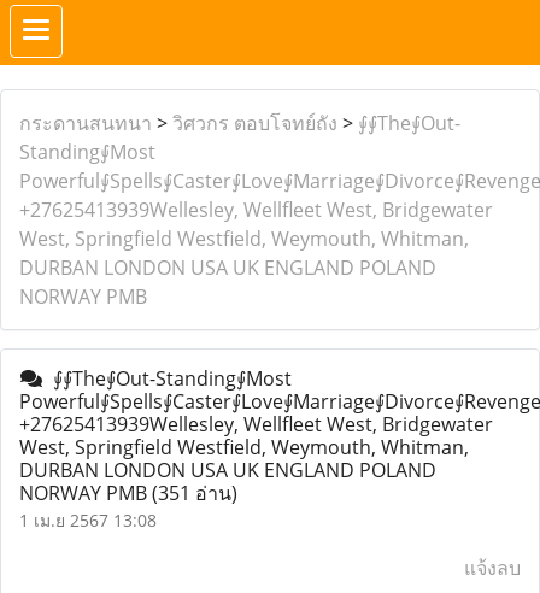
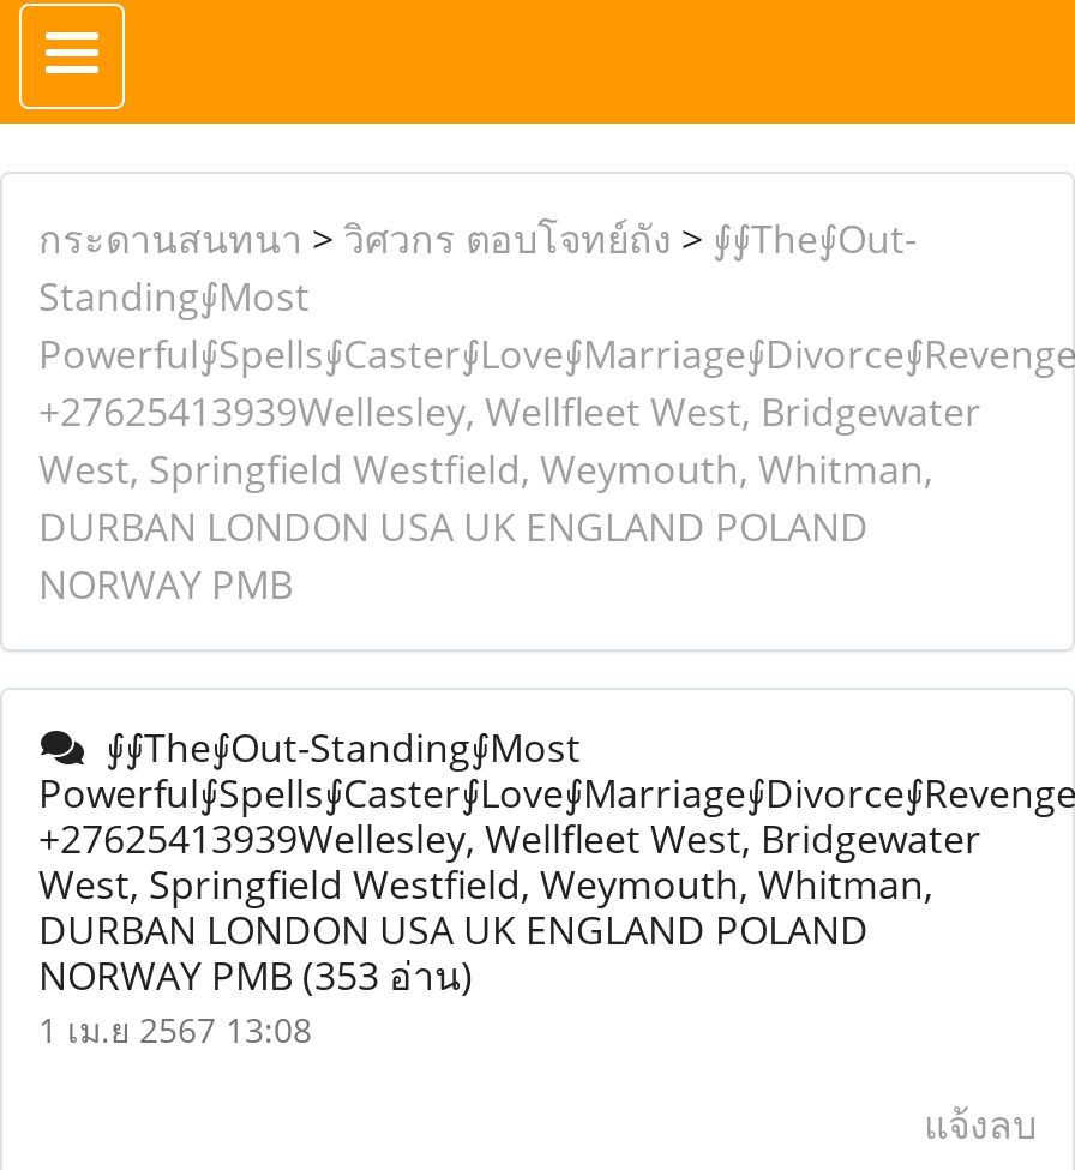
[19,480,237,506] NORWAY PMB (351 อ่าน) -> [38,949,473,1002] NORWAY PMB (353 อ่าน)

